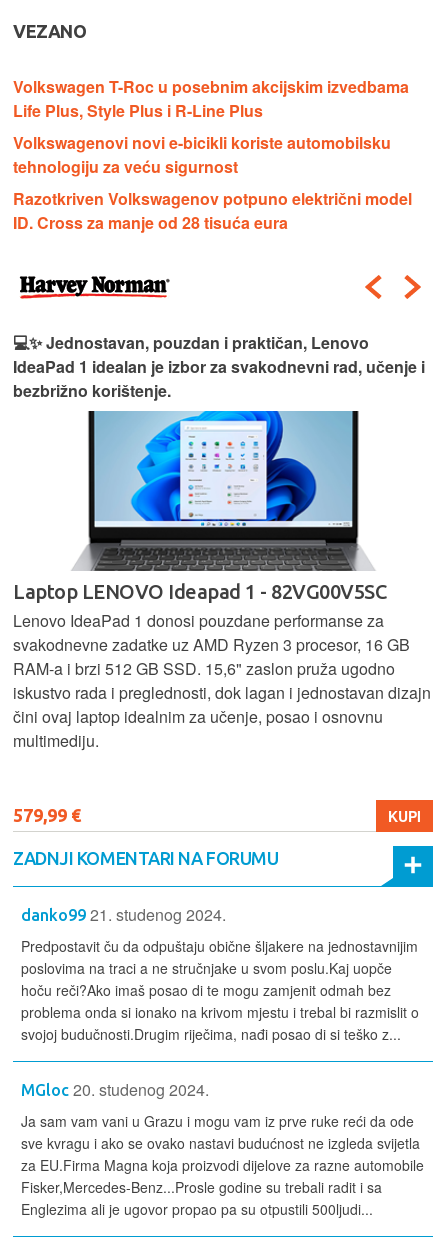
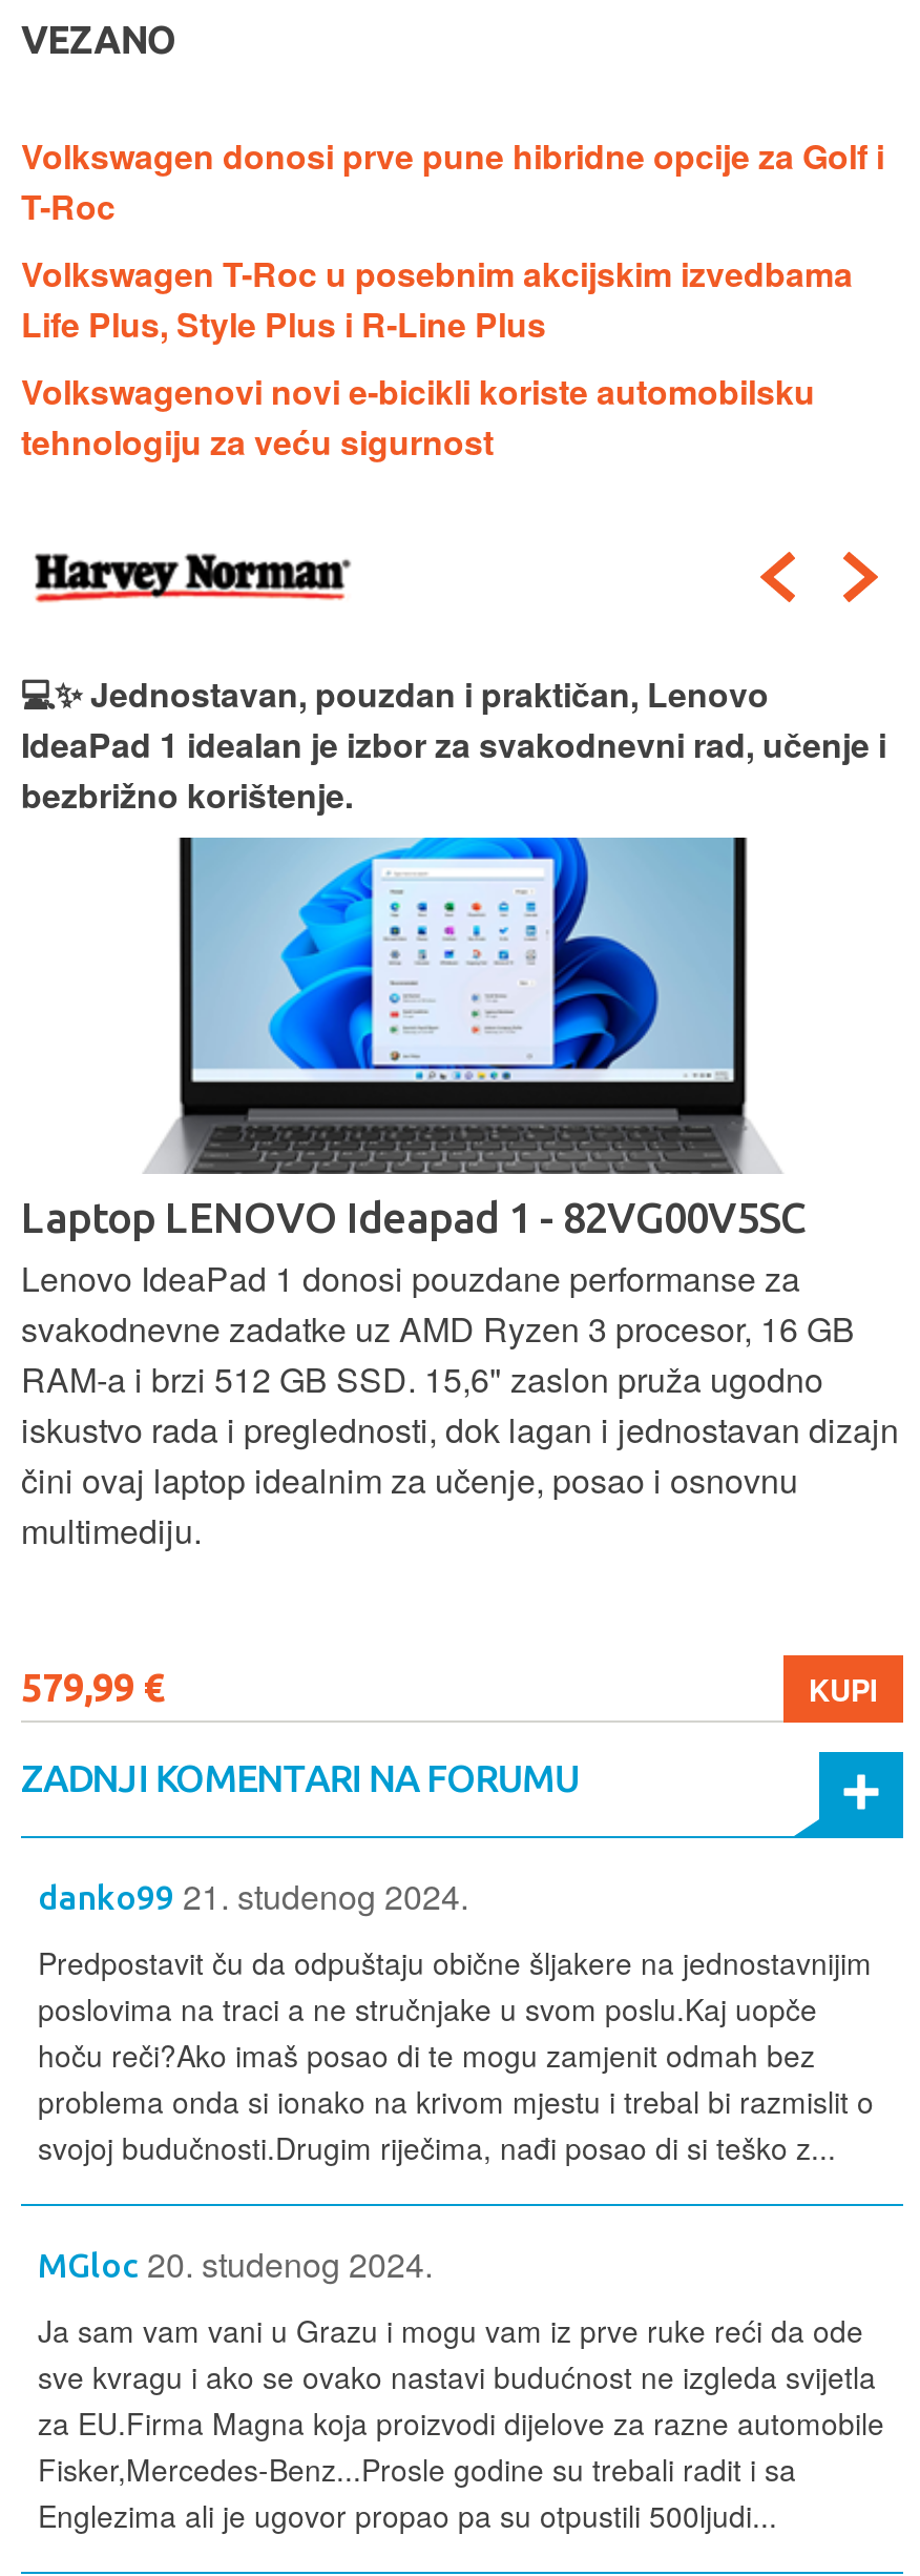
none -> [21,131,884,230] Volkswagen donosi prve pune hibridne opcije za Golf i | T-Roc
moved [13,75,409,178] -> [21,249,853,466]: Volkswagen T-Roc u posebnim akcijskim izvedbama | Life Plus, Style Plus i R-Line Plus | Volkswagenovi novi e-bicikli koriste automobilsku | tehnologiju za veću sigurnost
[13,187,412,234] Razotkriven Volkswagenov potpuno električni model | ID. Cross za manje od 28 tisuća eura -> none

